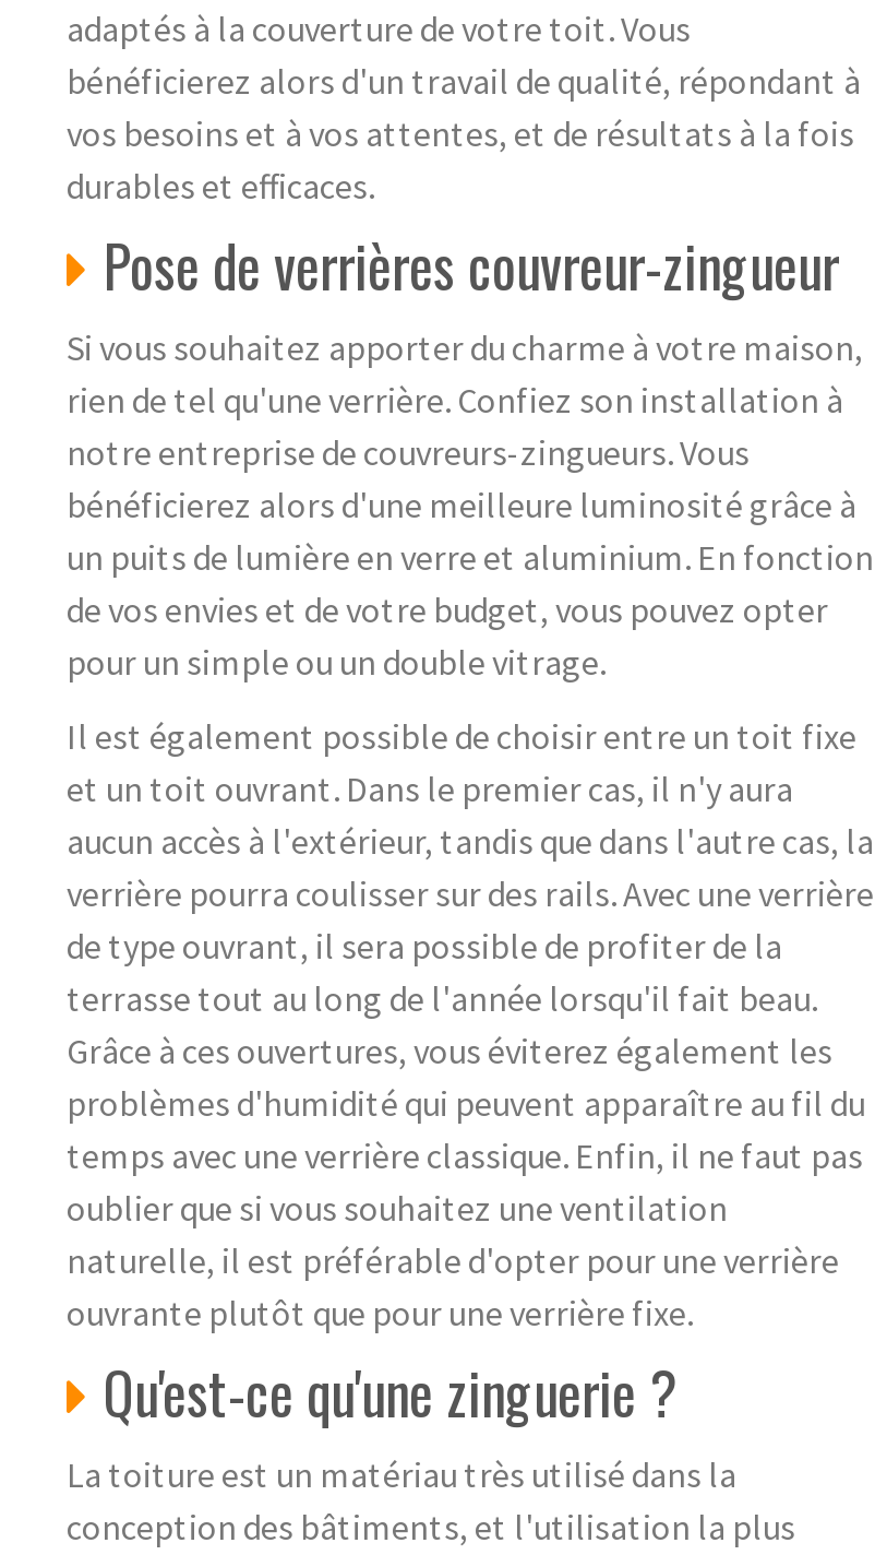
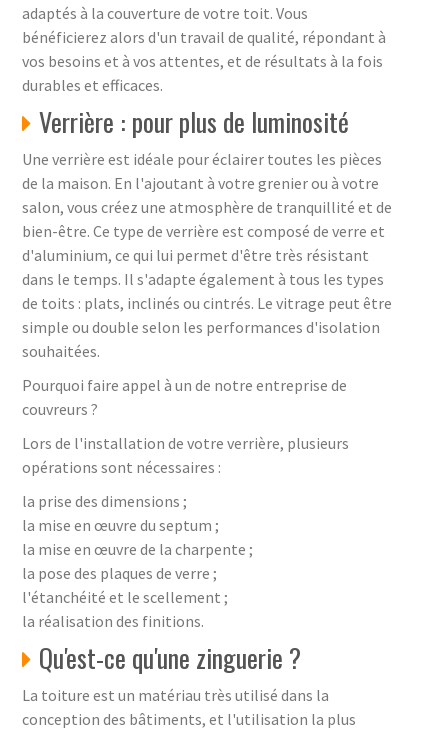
[67,222,874,1334] Pose de verrières couvreur-zingueur | Si vous souhaitez apporter du charme à votre maison, | rien de tel qu'une verrière. Confiez son installation à | notre entreprise de couvreurs-zingueurs. Vous | bénéficierez alors d'une meilleure luminosité grâce à | un puits de lumière en verre et aluminium. En fonction | de vos envies et de votre budget, vous pouvez opter | pour un simple ou un double vitrage. | Il est également possible de choisir entre un toit fixe | et un toit ouvrant. Dans le premier cas, il n'y aura | aucun accès à l'extérieur, tandis que dans l'autre cas, la | verrière pourra coulisser sur des rails. Avec une verrière | de type ouvrant, il sera possible de profiter de la | terrasse tout au long de l'année lorsqu'il fait beau. | Grâce à ces ouvertures, vous éviterez également les | problèmes d'humidité qui peuvent apparaître au fil du | temps avec une verrière classique. Enfin, il ne faut pas | oublier que si vous souhaitez une ventilation | naturelle, il est préférable d'opter pour une verrière | ouvrante plutôt que pour une verrière fixe. -> [22,102,392,631] Verrière : pour plus de luminosité | Une verrière est idéale pour éclairer toutes les pièces | de la maison. En l'ajoutant à votre grenier ou à votre | salon, vous créez une atmosphère de tranquillité et de | bien-être. Ce type de verrière est composé de verre et | d'aluminium, ce qui lui permet d'être très résistant | dans le temps. Il s'adapte également à tous les types | de toits : plats, inclinés ou cintrés. Le vitrage peut être | simple ou double selon les performances d'isolation | souhaitées. | Pourquoi faire appel à un de notre entreprise de | couvreurs ? | Lors de l'installation de votre verrière, plusieurs | opérations sont nécessaires : | la prise des dimensions ; | la mise en œuvre du septum ; | la mise en œuvre de la charpente ; | la pose des plaques de verre ; | l'étanchéité et le scellement ; | la réalisation des finitions.

